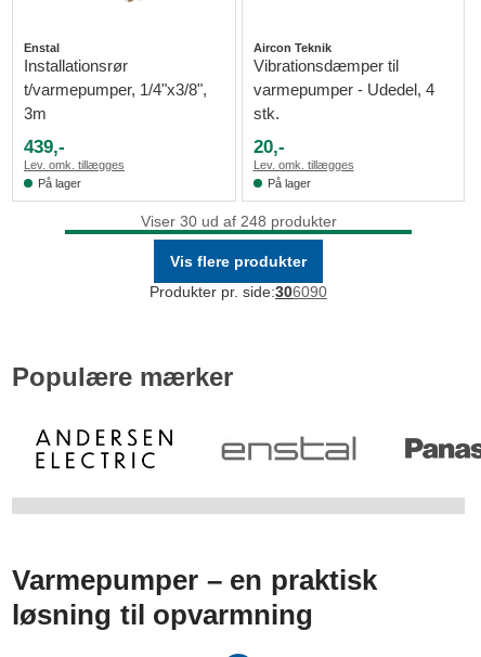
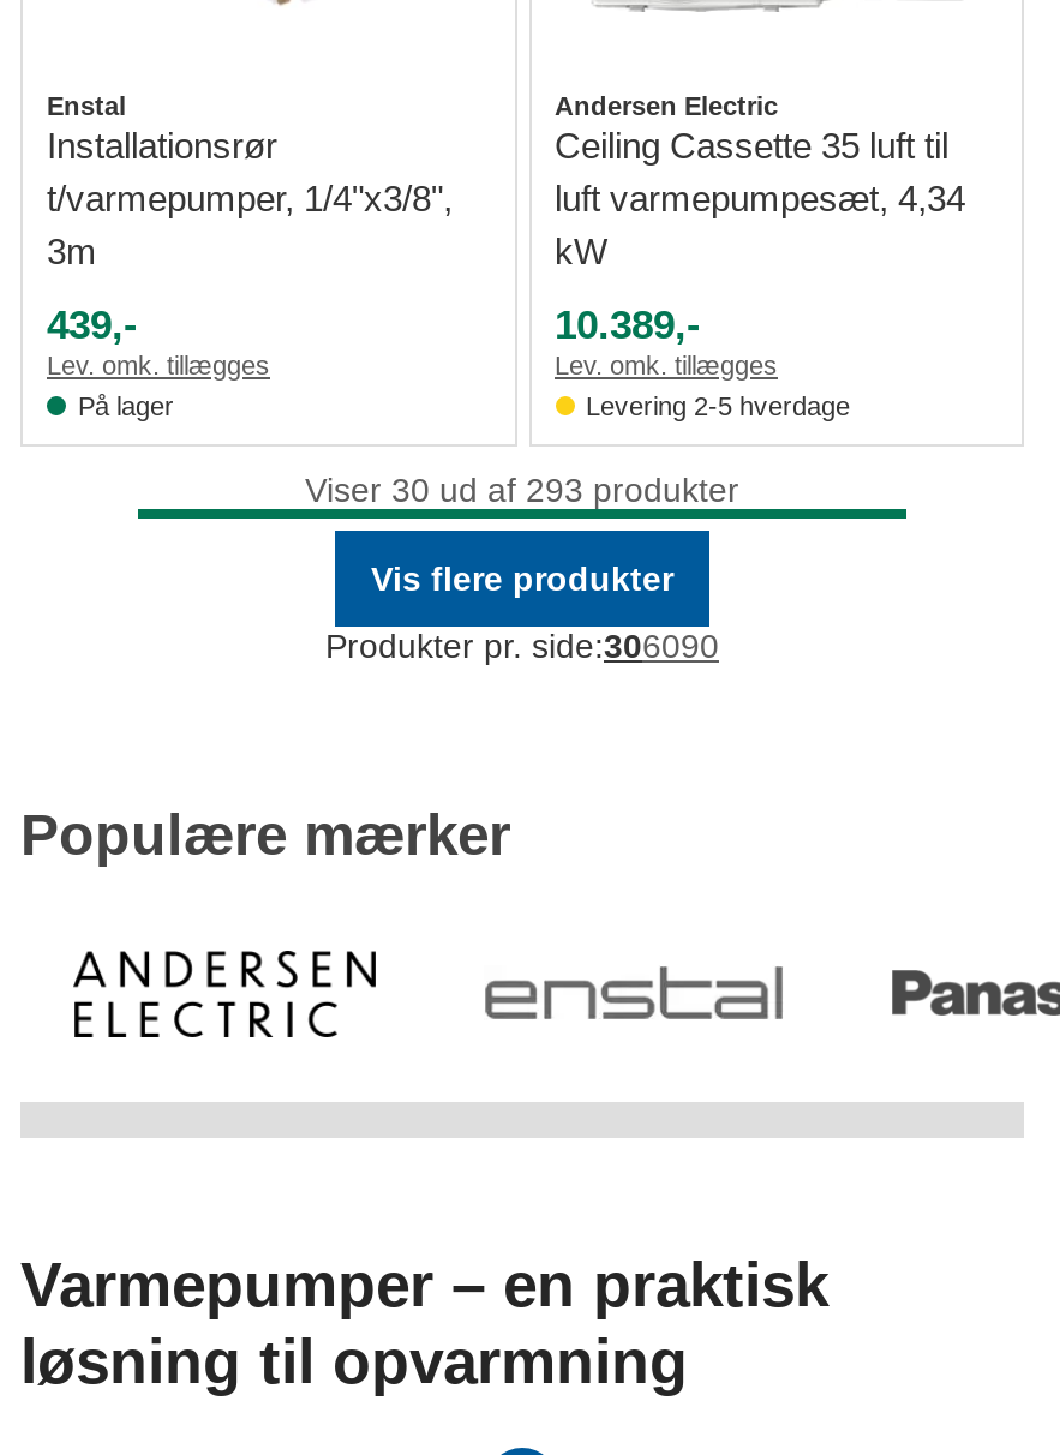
[253,41,434,122] Aircon Teknik | Vibrationsdæmper til | varmepumper - Udedel, 4 | stk. -> [555,90,965,270] Andersen Electric | Ceiling Cassette 35 luft til | luft varmepumpesæt, 4,34 | kW
[253,136,284,157] 20,- -> [555,302,701,347] 10.389,-
[267,176,310,189] På lager -> [586,390,850,419] Levering 2-5 hverdage
[140,212,336,229] Viser 30 ud af 248 produkter -> [305,470,739,508] Viser 30 ud af 293 produkter

